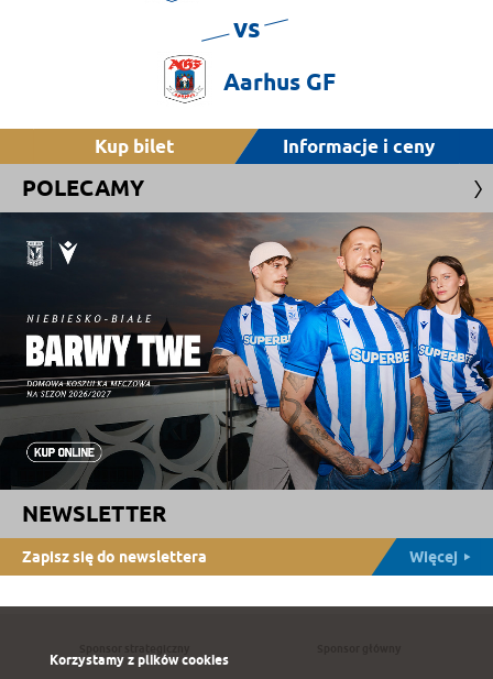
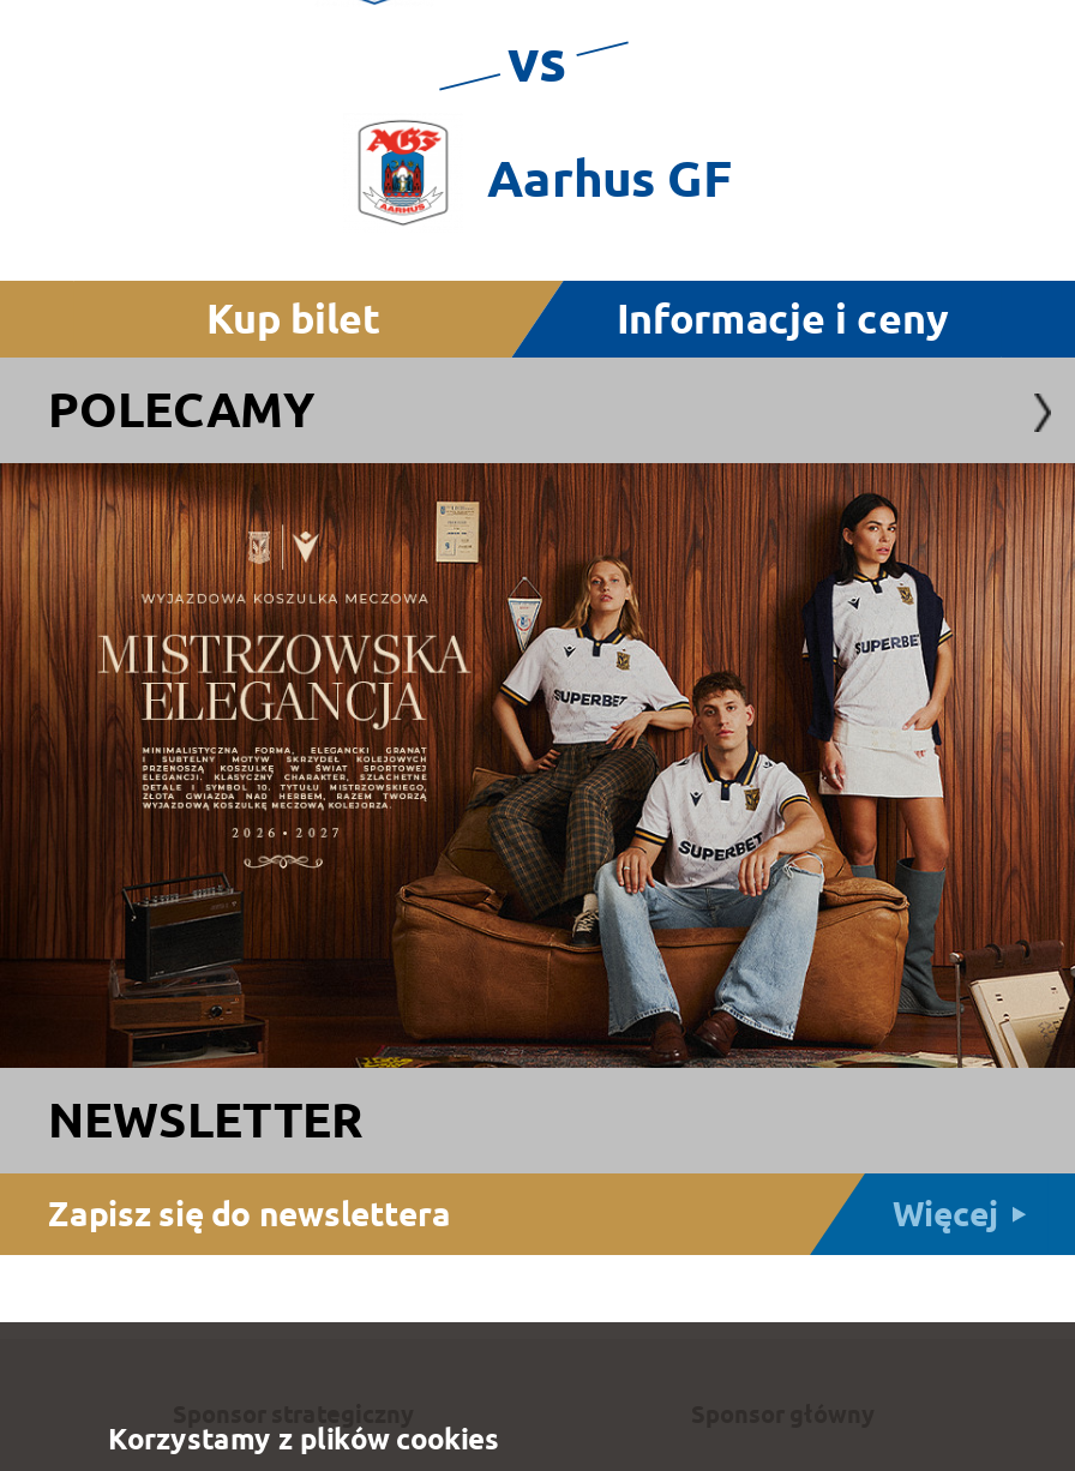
[3,212,490,491] [image] -> [7,463,1068,1070] [image]

